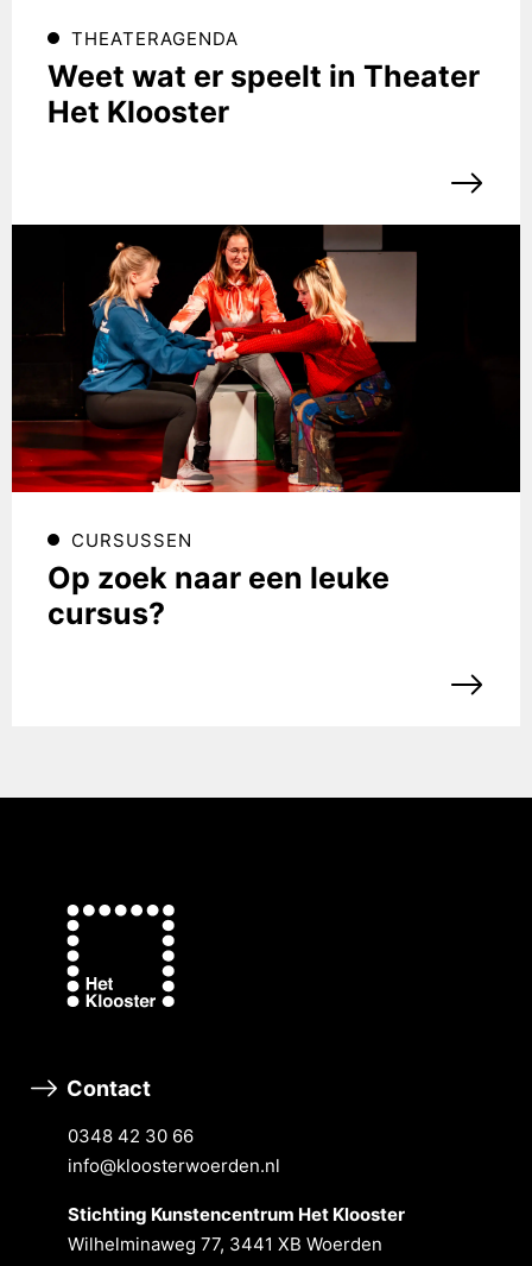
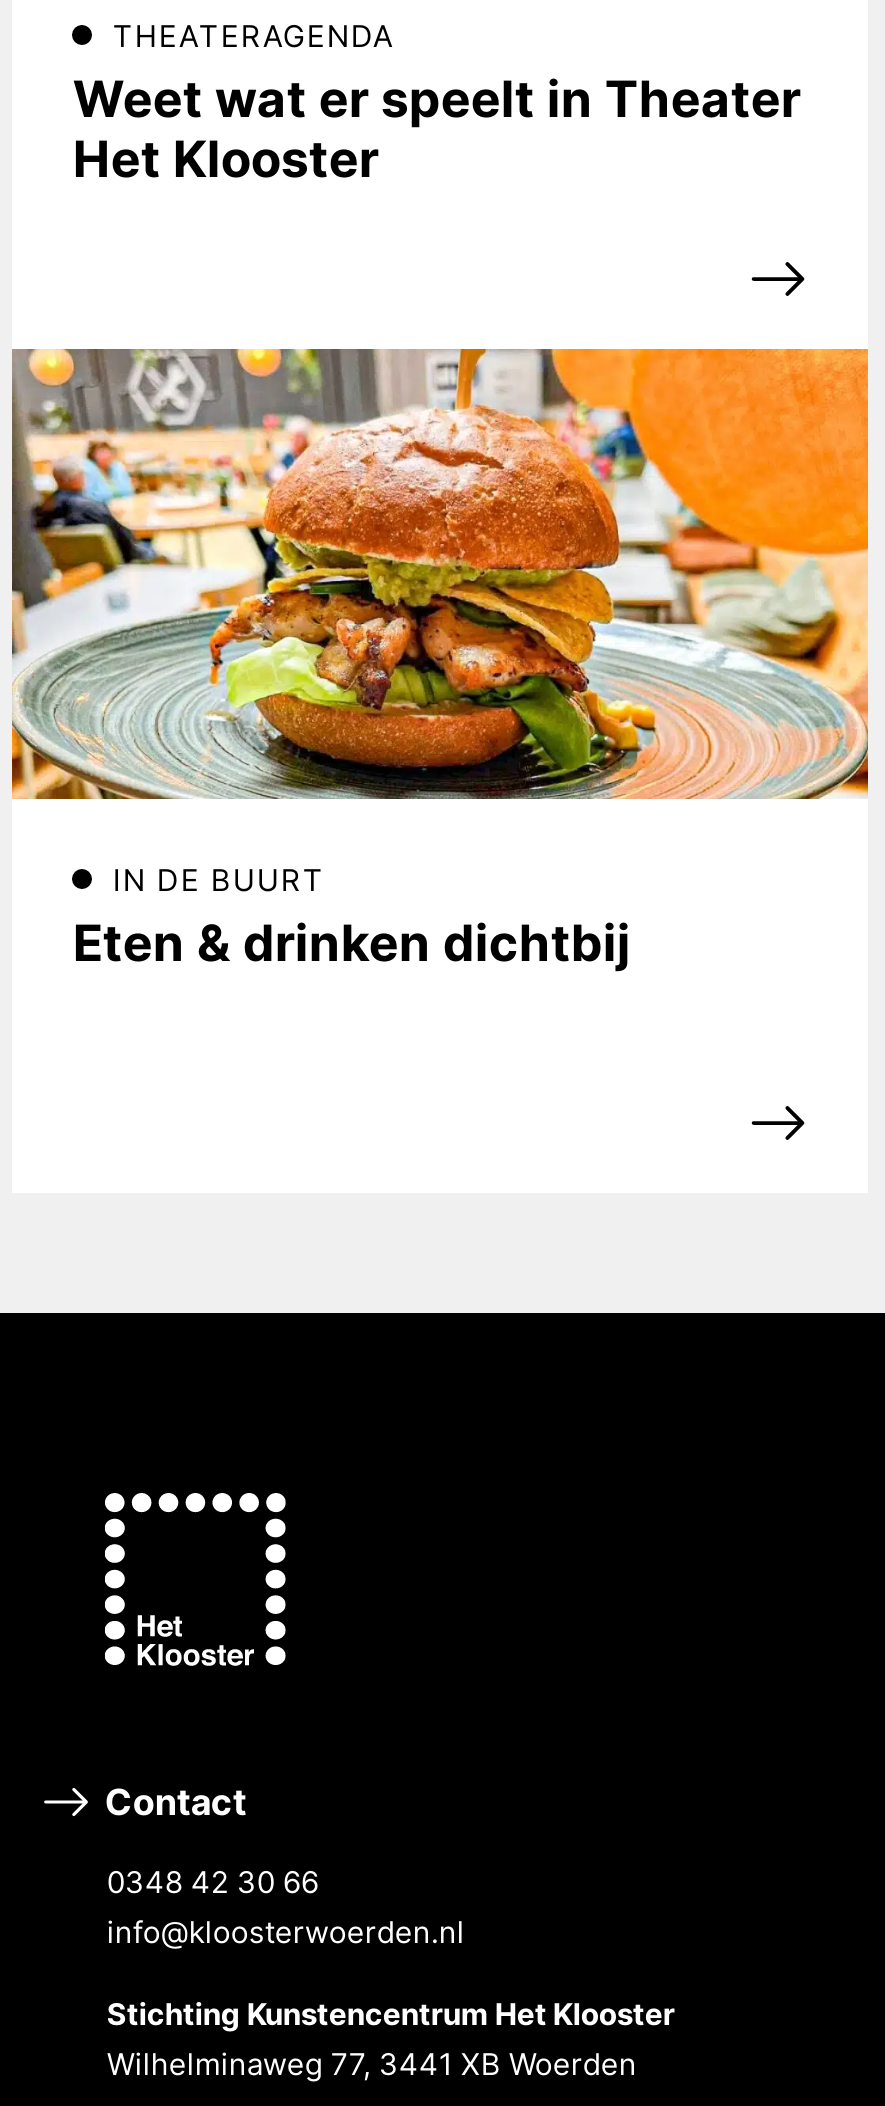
[11,223,521,631] [image] | CURSUSSEN | Op zoek naar een leuke | cursus? -> [10,347,870,973] [image] | IN DE BUURT | Eten & drinken dichtbij

